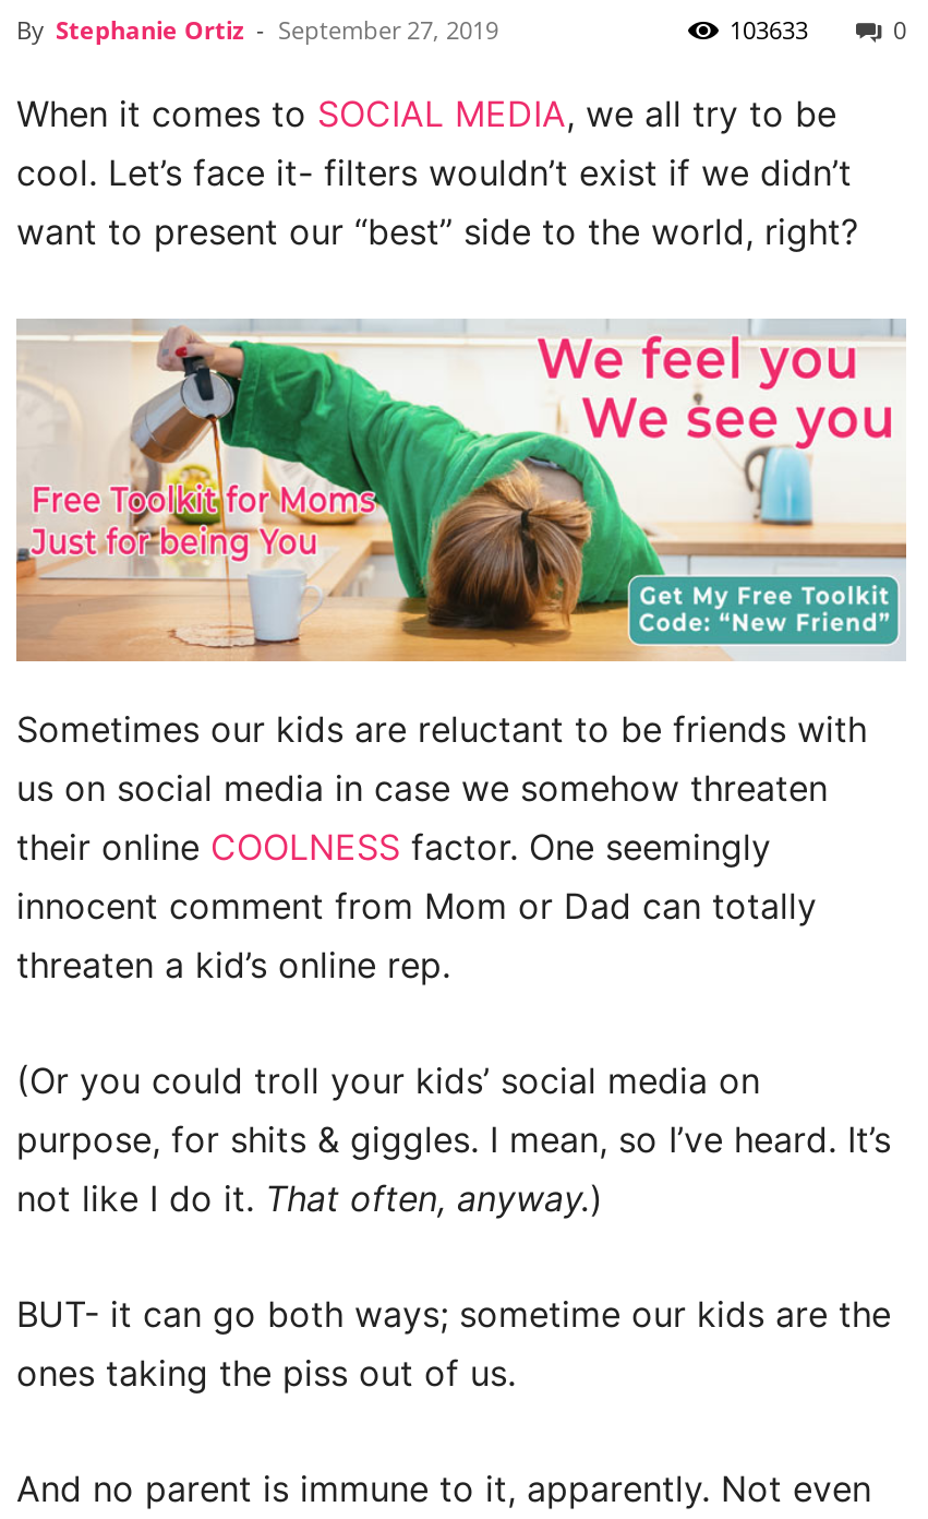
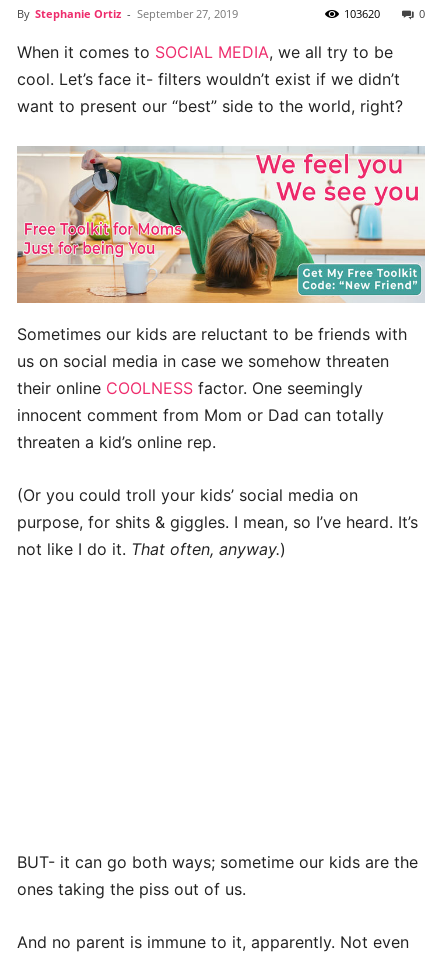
[730,13,808,46] 103633 -> [344,6,380,21] 103620

